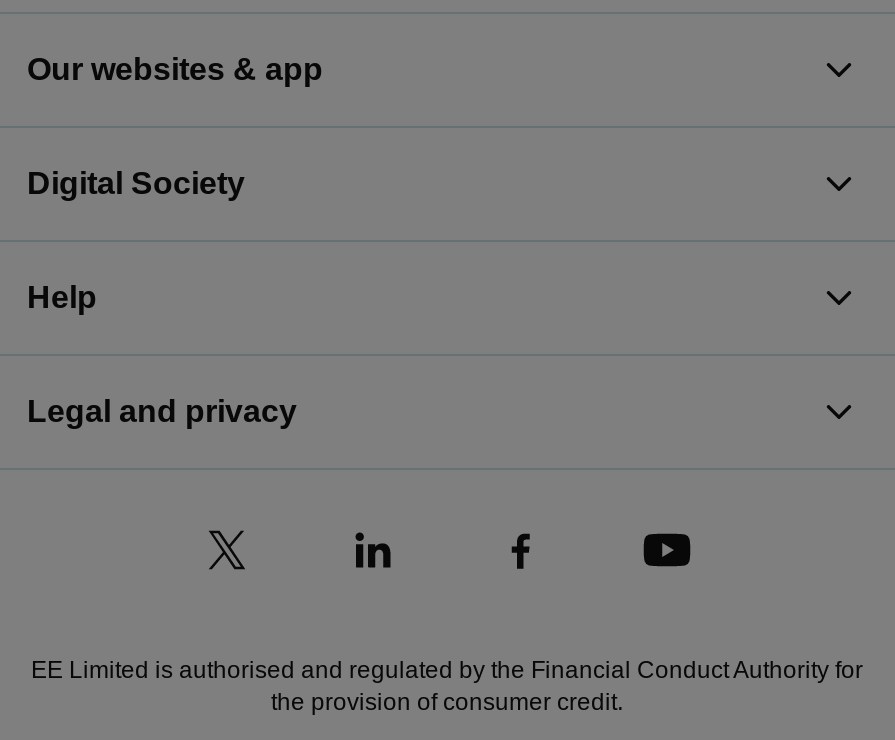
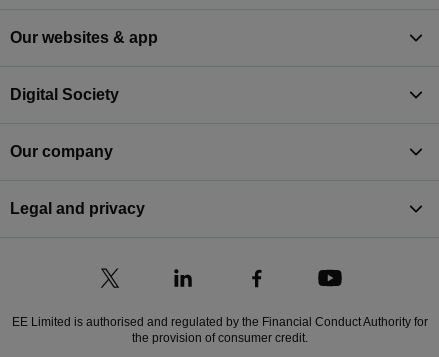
[27,280,97,314] Help -> [10,143,113,160] Our company

